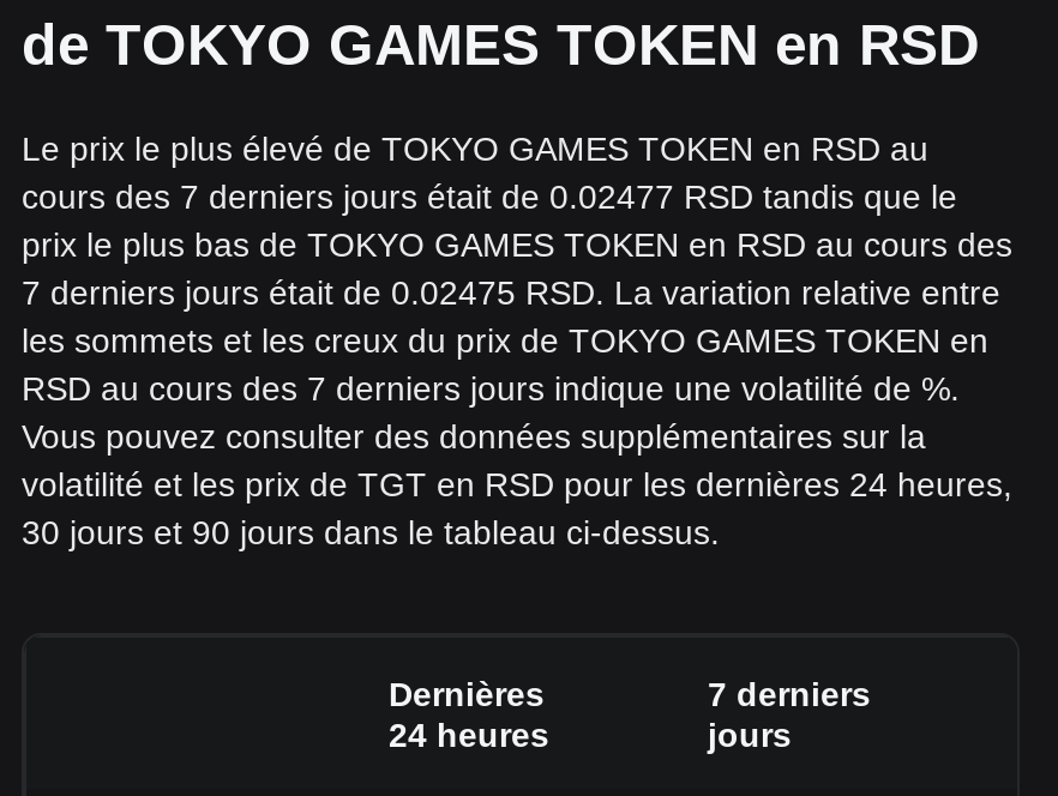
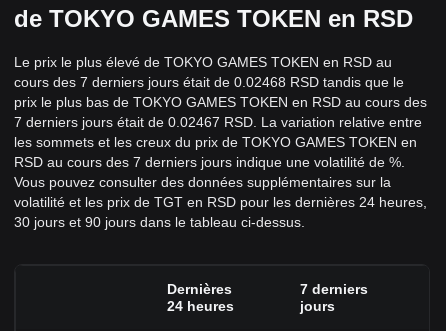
[22,177,957,216] cours des 7 derniers jours était de 0.02477 RSD tandis que le -> [14,74,404,90] cours des 7 derniers jours était de 0.02468 RSD tandis que le
[22,273,1000,312] 7 derniers jours était de 0.02475 RSD. La variation relative entre -> [14,114,422,130] 7 derniers jours était de 0.02467 RSD. La variation relative entre

